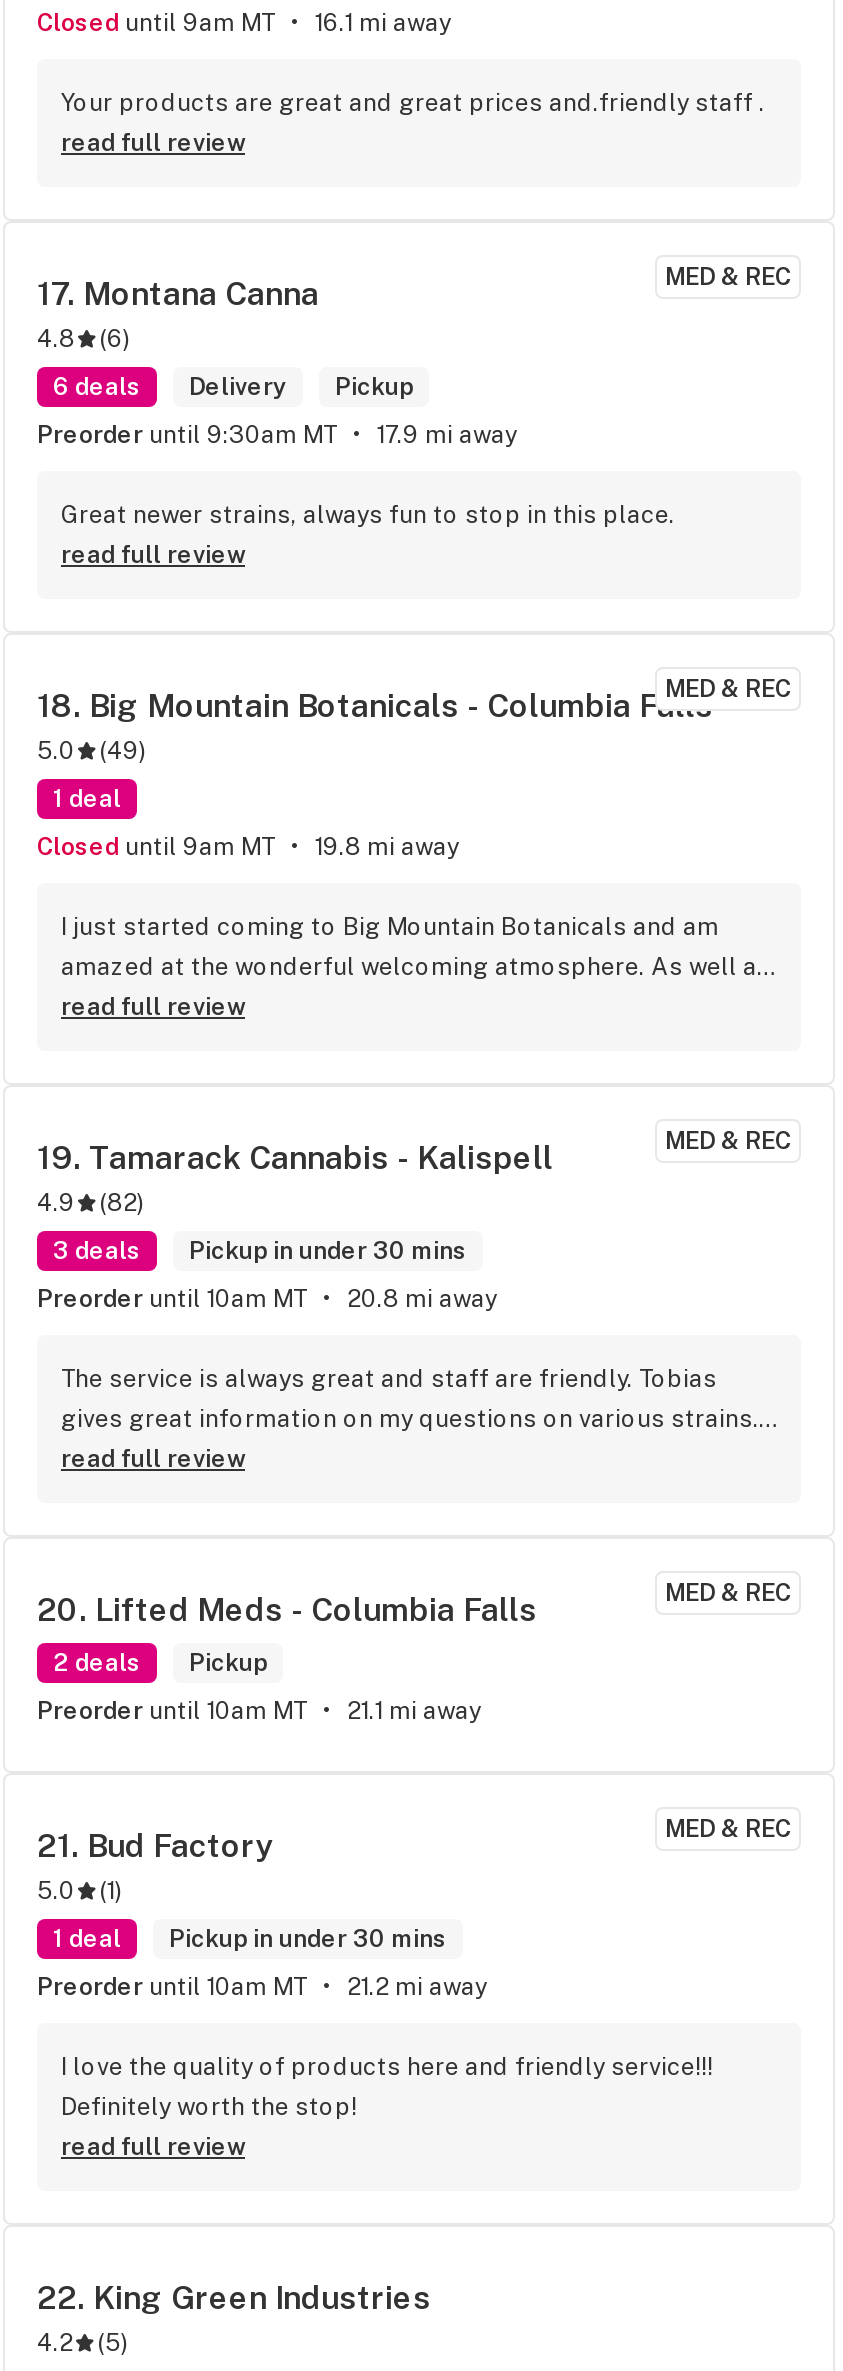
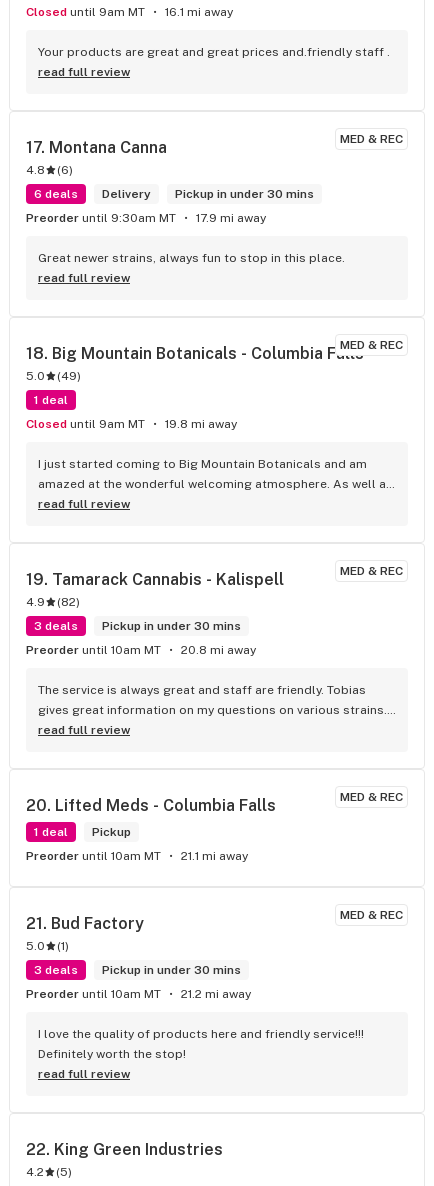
[335,373,413,401] Pickup -> [175,187,314,201] Pickup in under 30 mins
[53,1649,267,1677] 2 deals Pickup -> [34,825,131,839] 1 deal Pickup
[53,1925,447,1953] 1 deal Pickup in under 30 mins -> [34,963,241,977] 3 deals Pickup in under 30 mins

